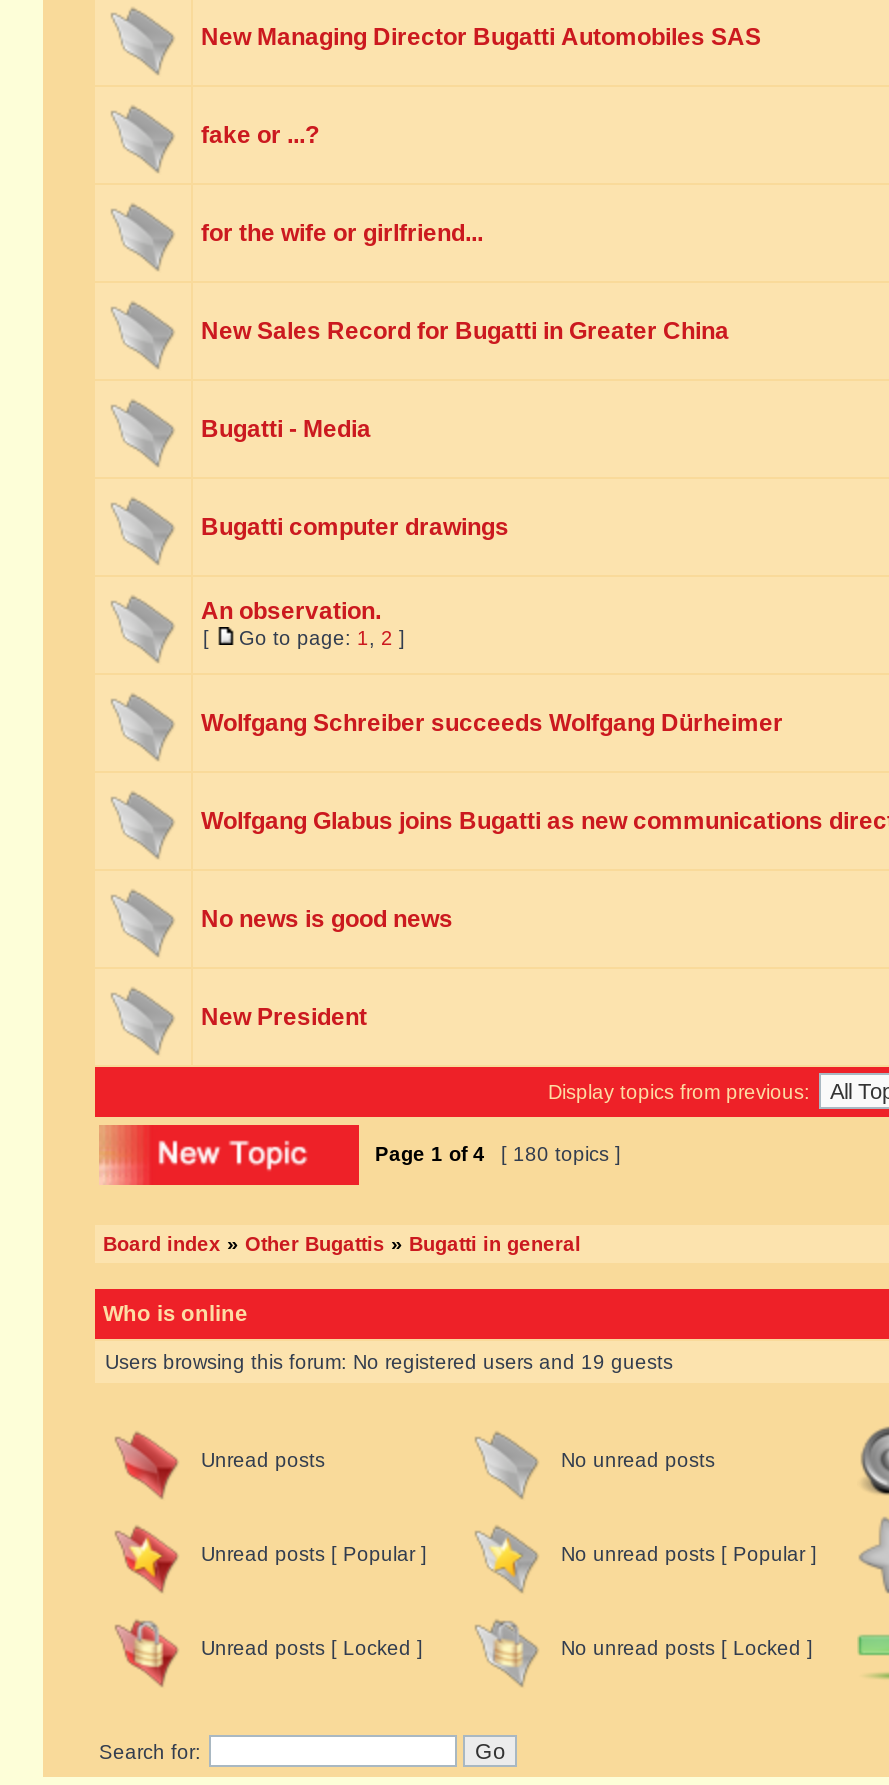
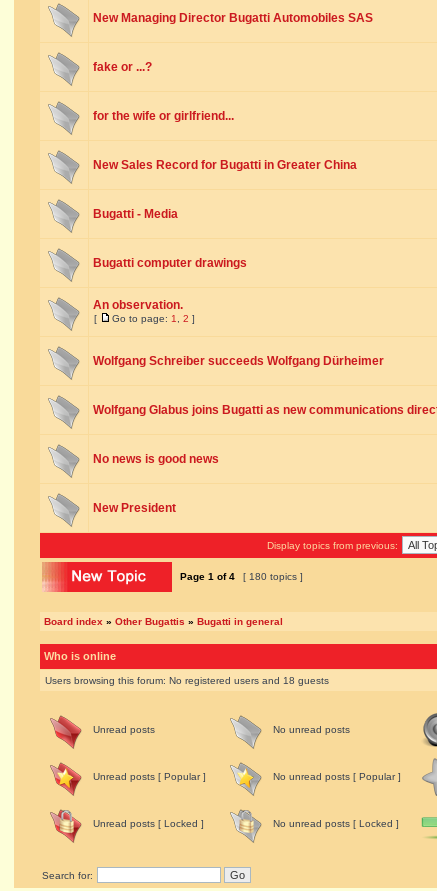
[105,1351,673,1373] Users browsing this forum: No registered users and 19 guests -> [45,675,329,686] Users browsing this forum: No registered users and 18 guests

